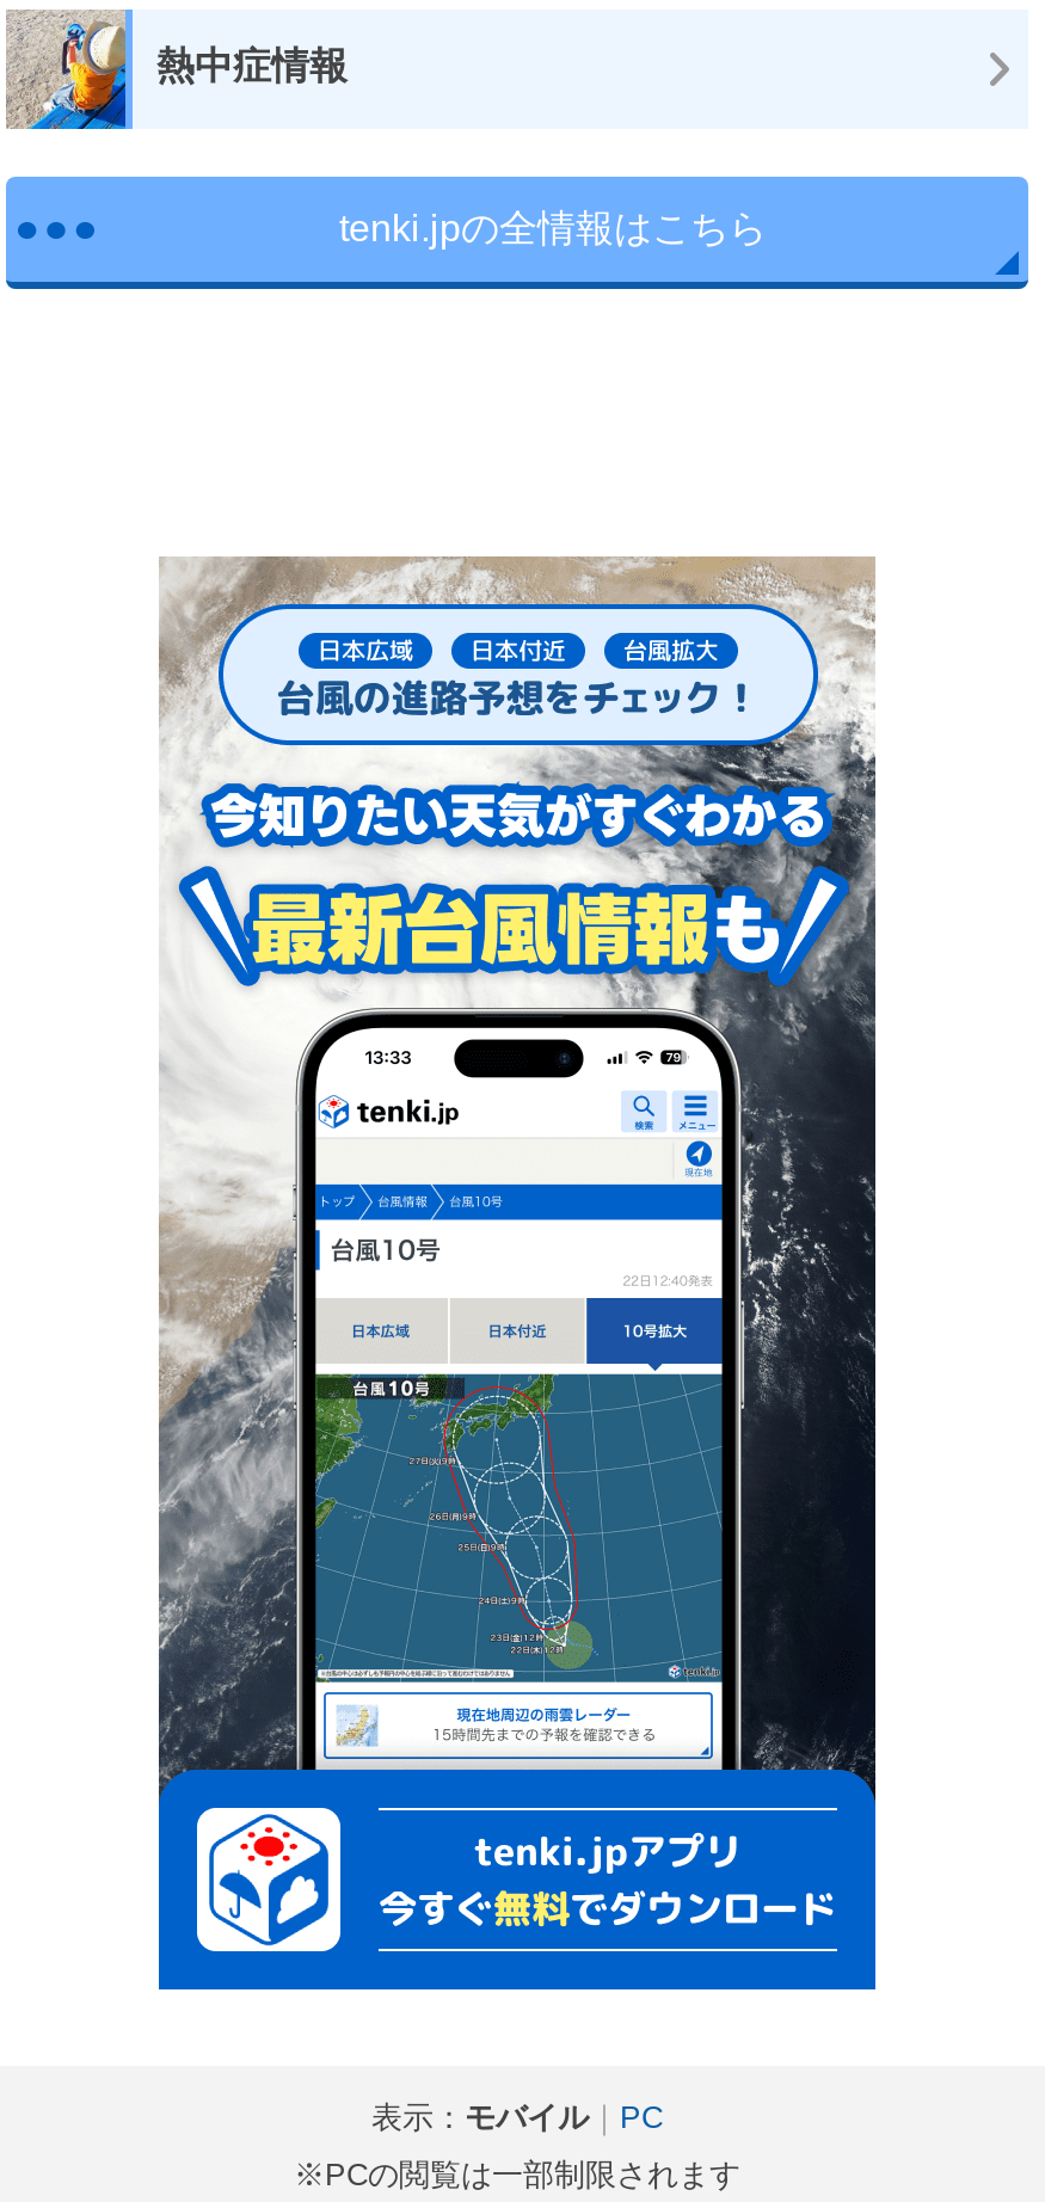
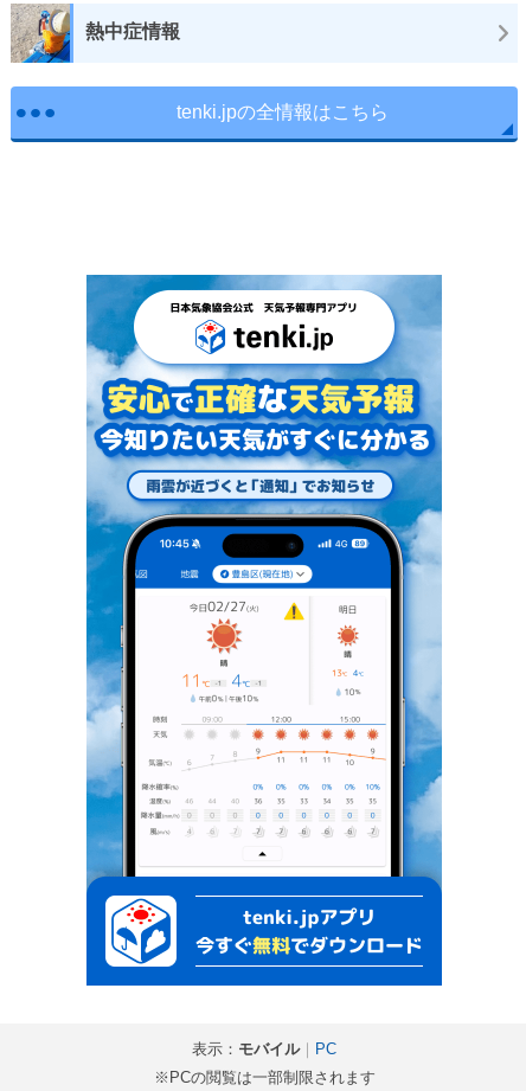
[156,554,878,1798] [image] -> [85,274,443,890] [image]

